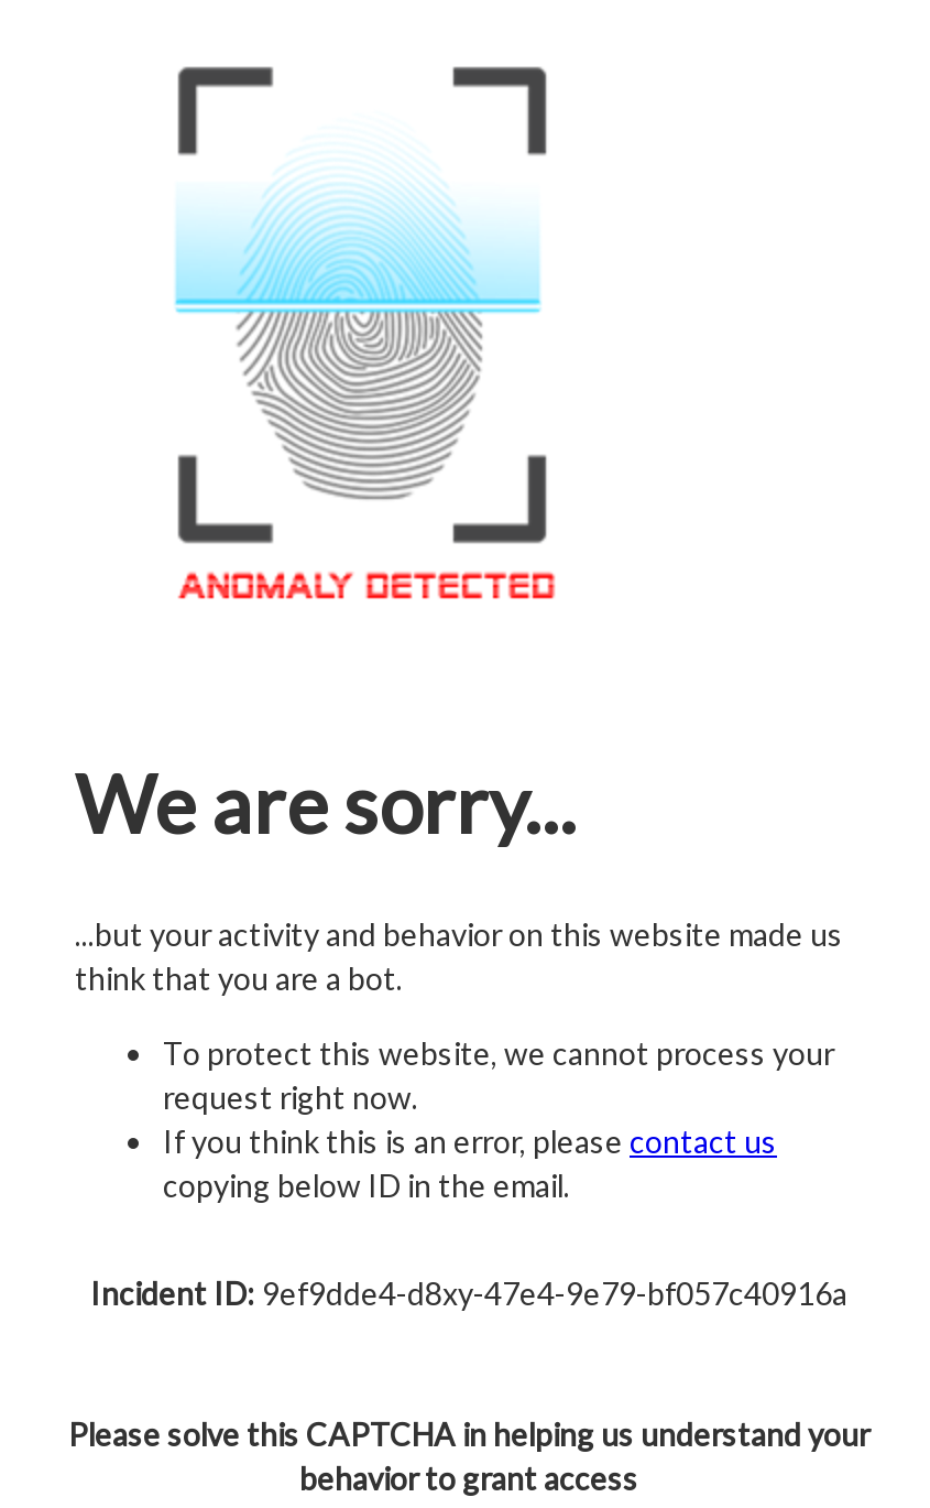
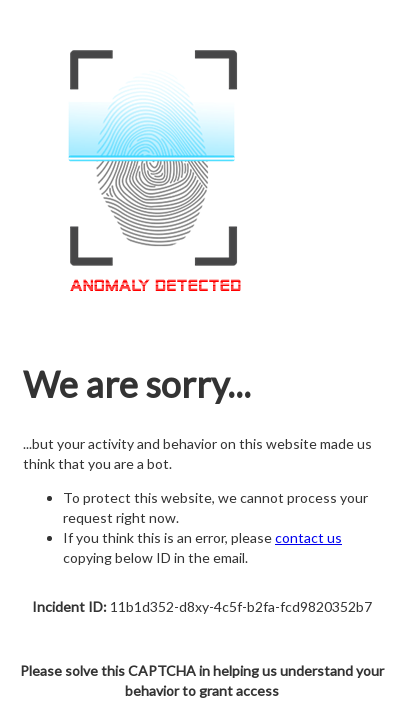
[90,1275,847,1312] Incident ID: 9ef9dde4-d8xy-47e4-9e79-bf057c40916a -> [32,598,372,615] Incident ID: 11b1d352-d8xy-4c5f-b2fa-fcd9820352b7

